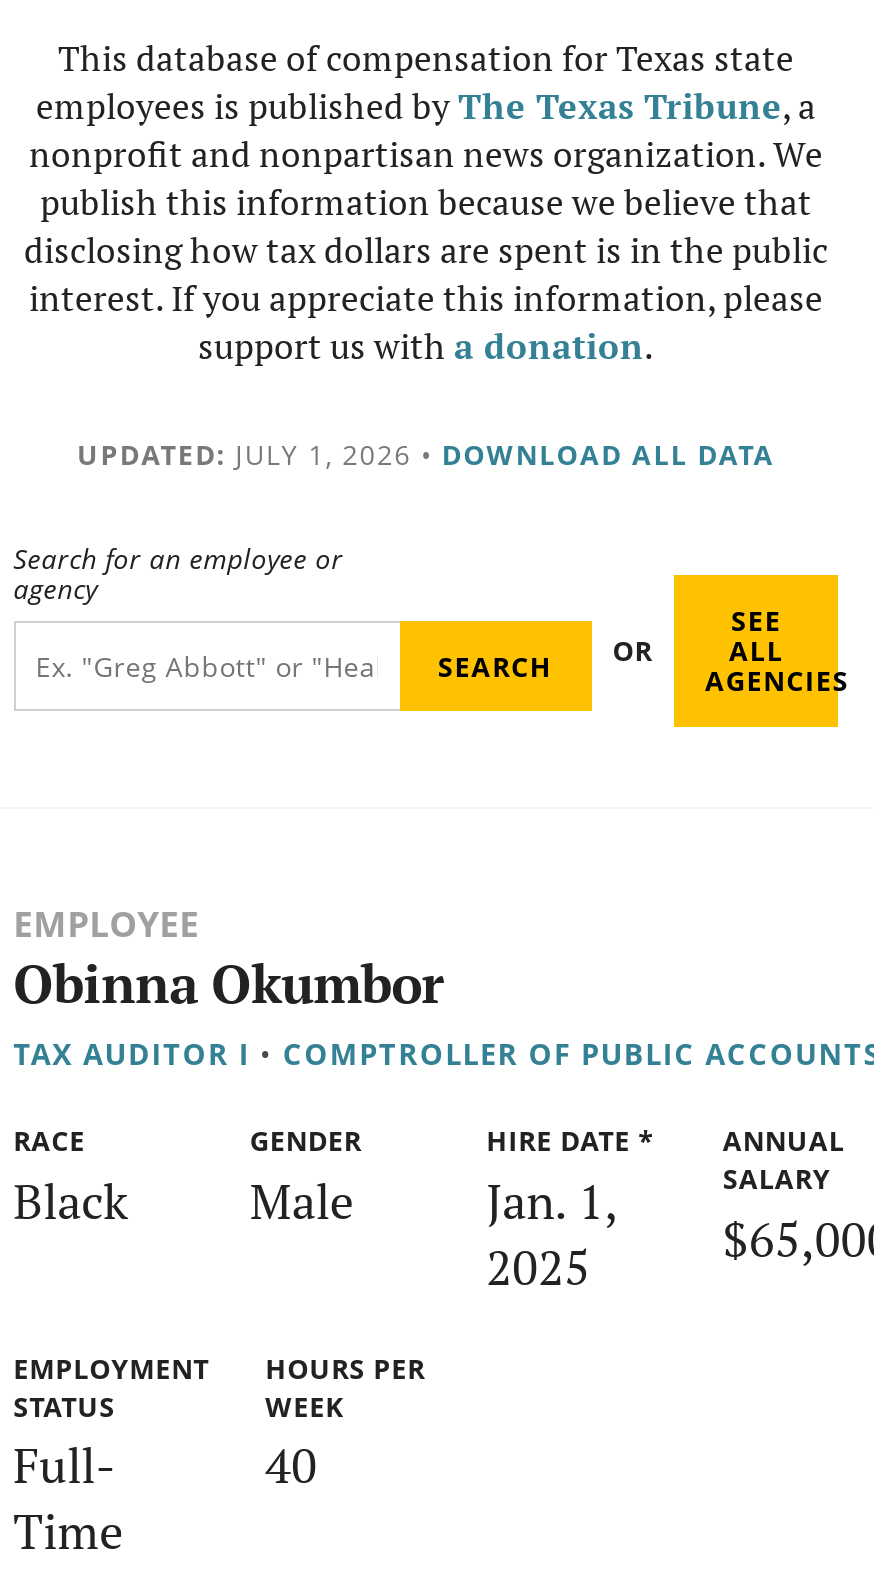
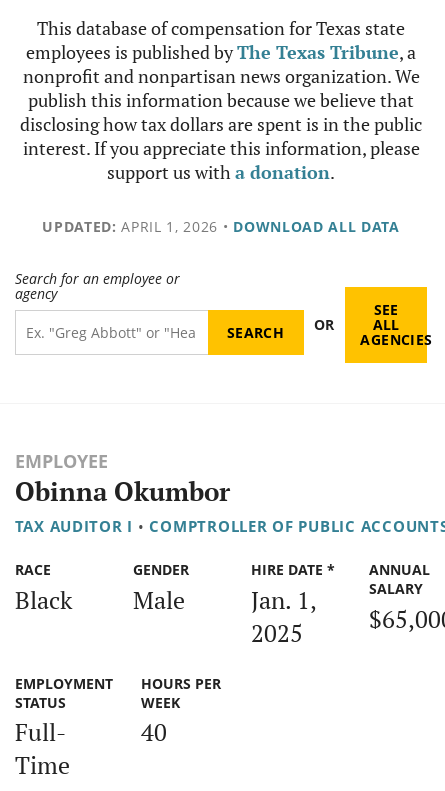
[77,435,775,473] UPDATED: JULY 1, 2026 • DOWNLOAD ALL DATA -> [42,217,400,236] UPDATED: APRIL 1, 2026 • DOWNLOAD ALL DATA

